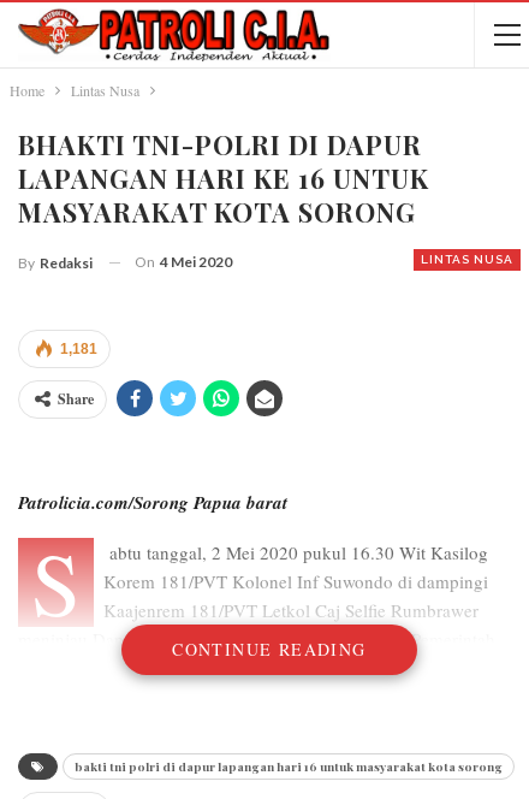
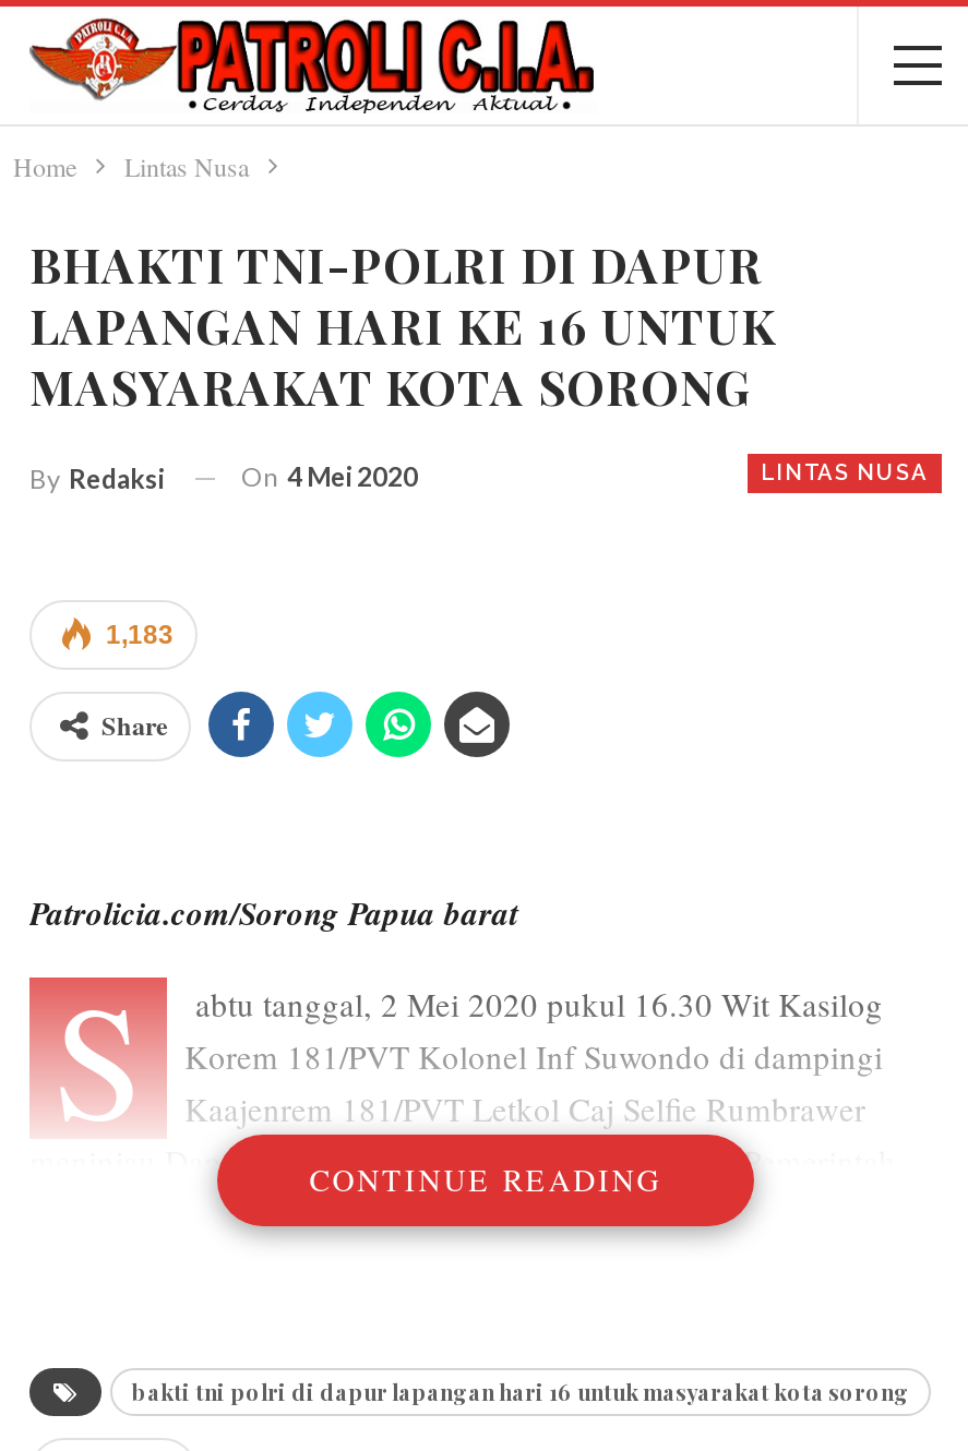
[60,340,97,357] 1,181 -> [106,619,174,650] 1,183

